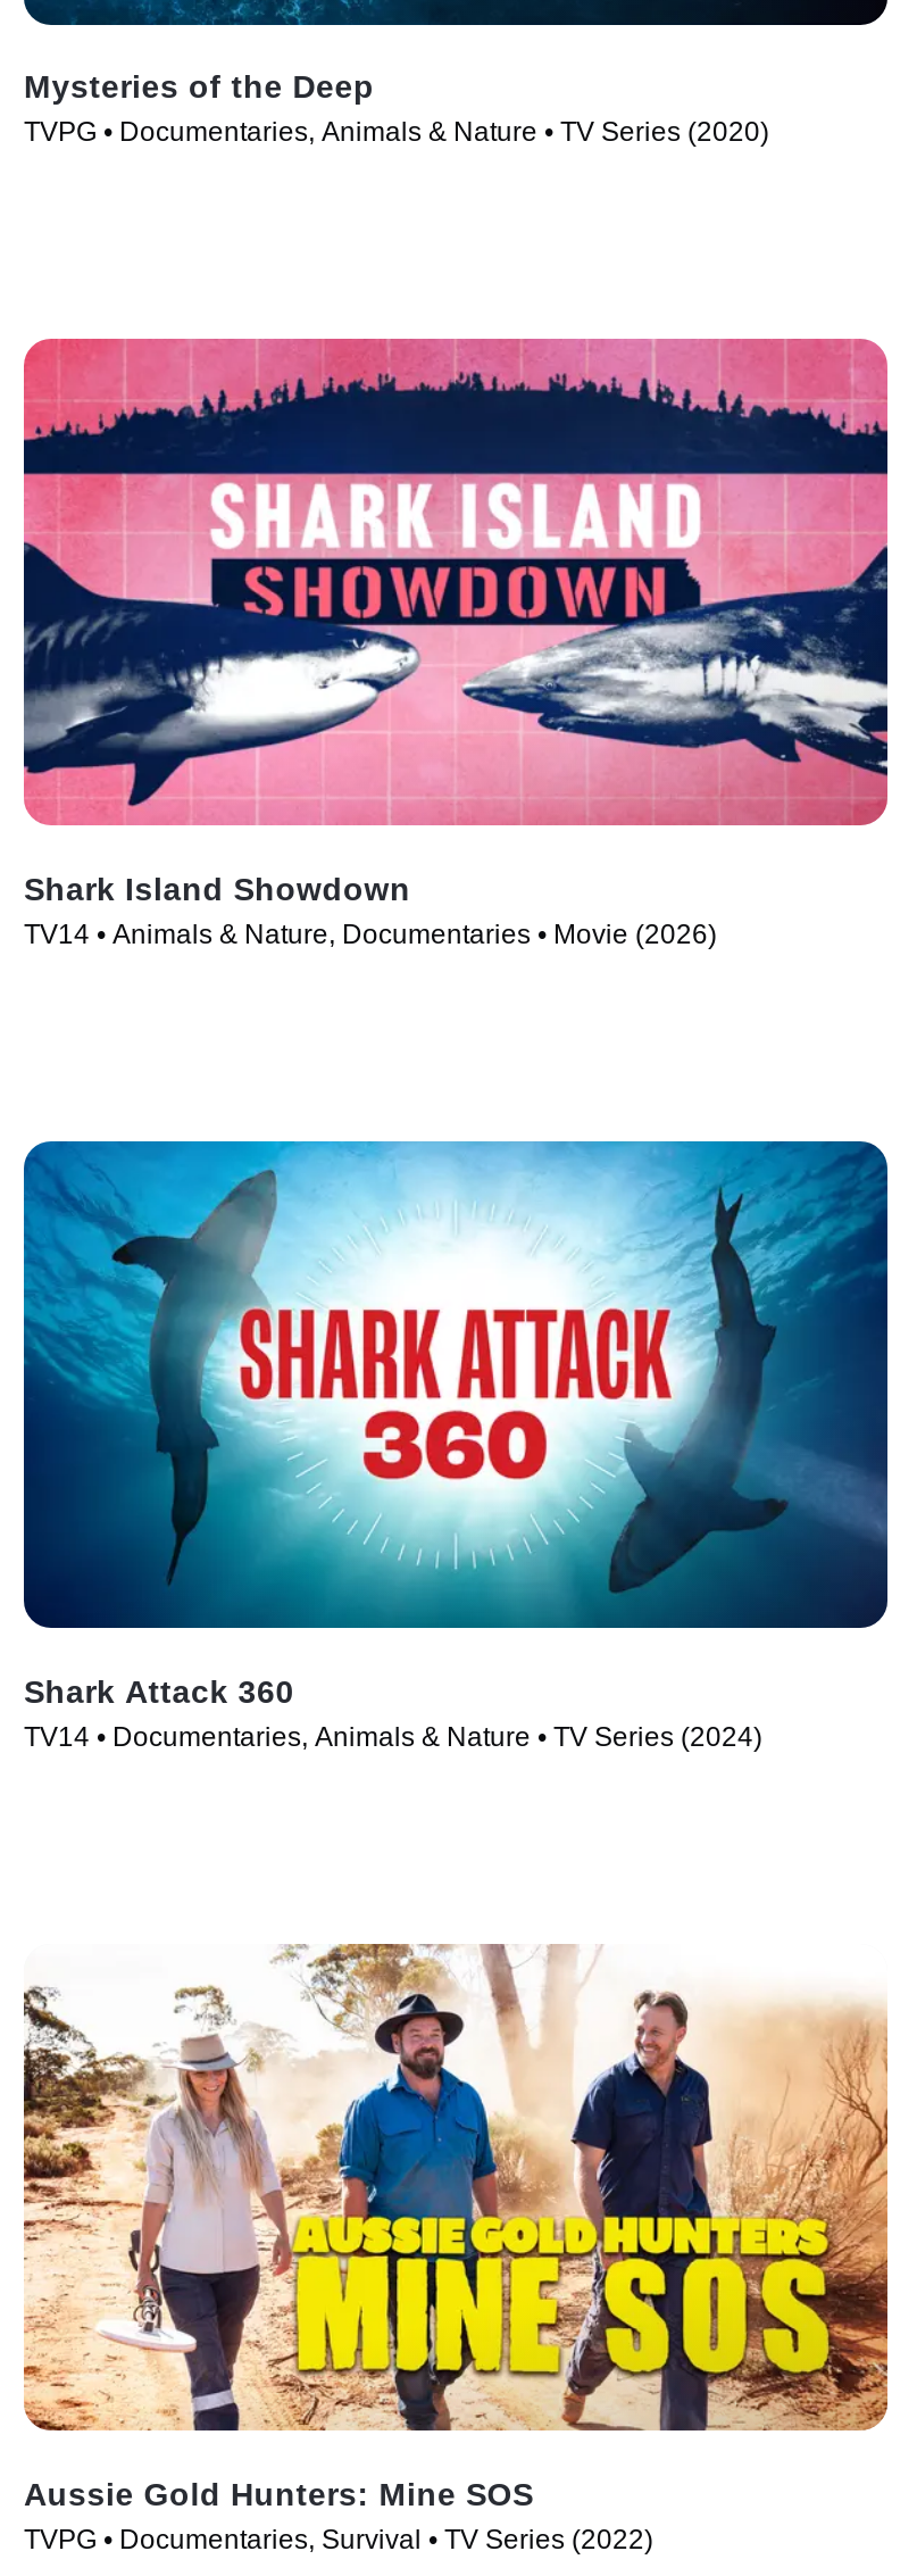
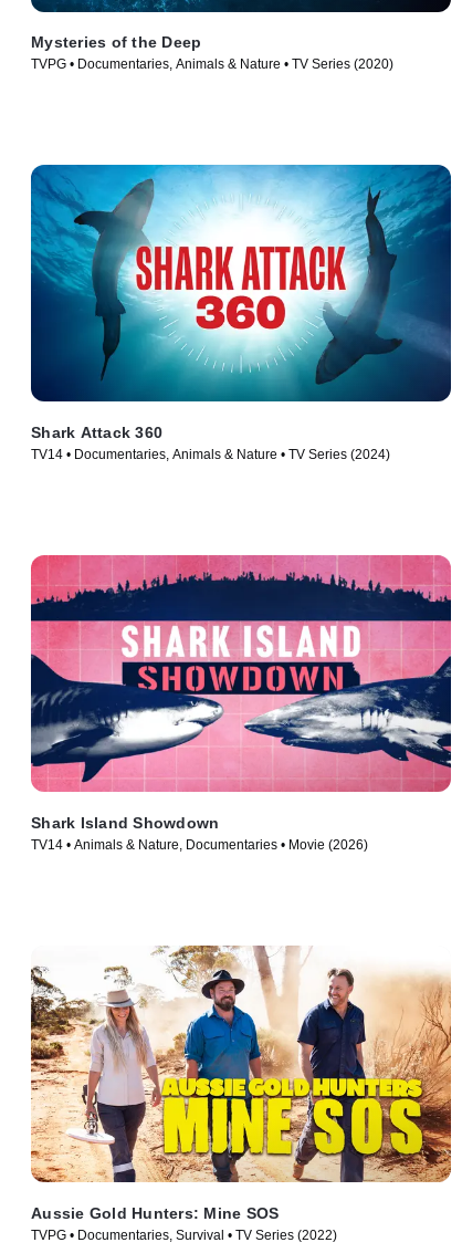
moved [22,336,890,950] -> [30,554,452,852]: [image] | Shark Island Showdown | TV14 • Animals & Nature, Documentaries • Movie (2026)
moved [22,1139,890,1752] -> [30,164,452,462]: [image] | Shark Attack 360 | TV14 • Documentaries, Animals & Nature • TV Series (2024)

